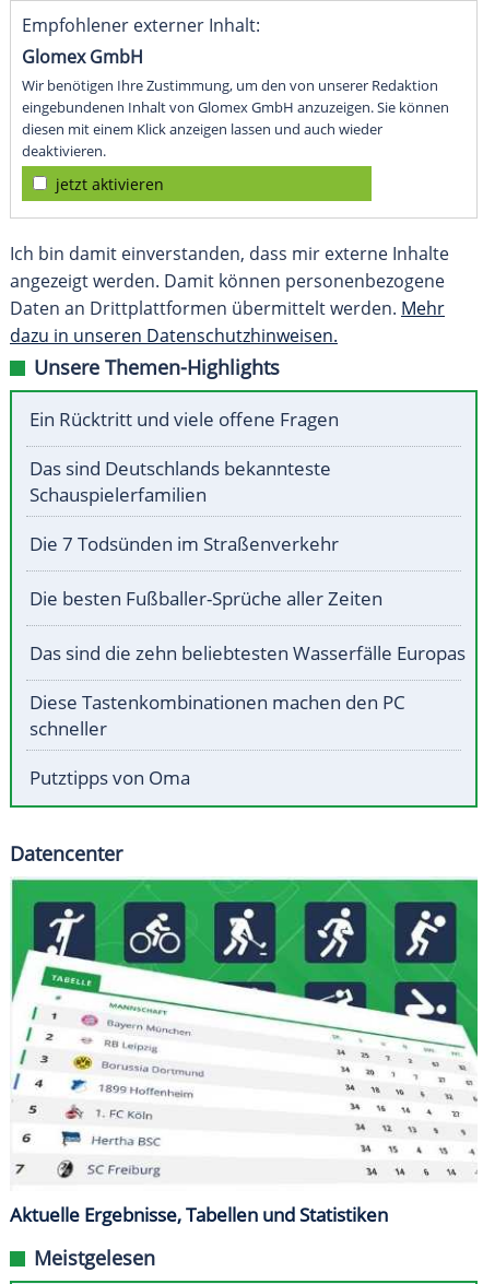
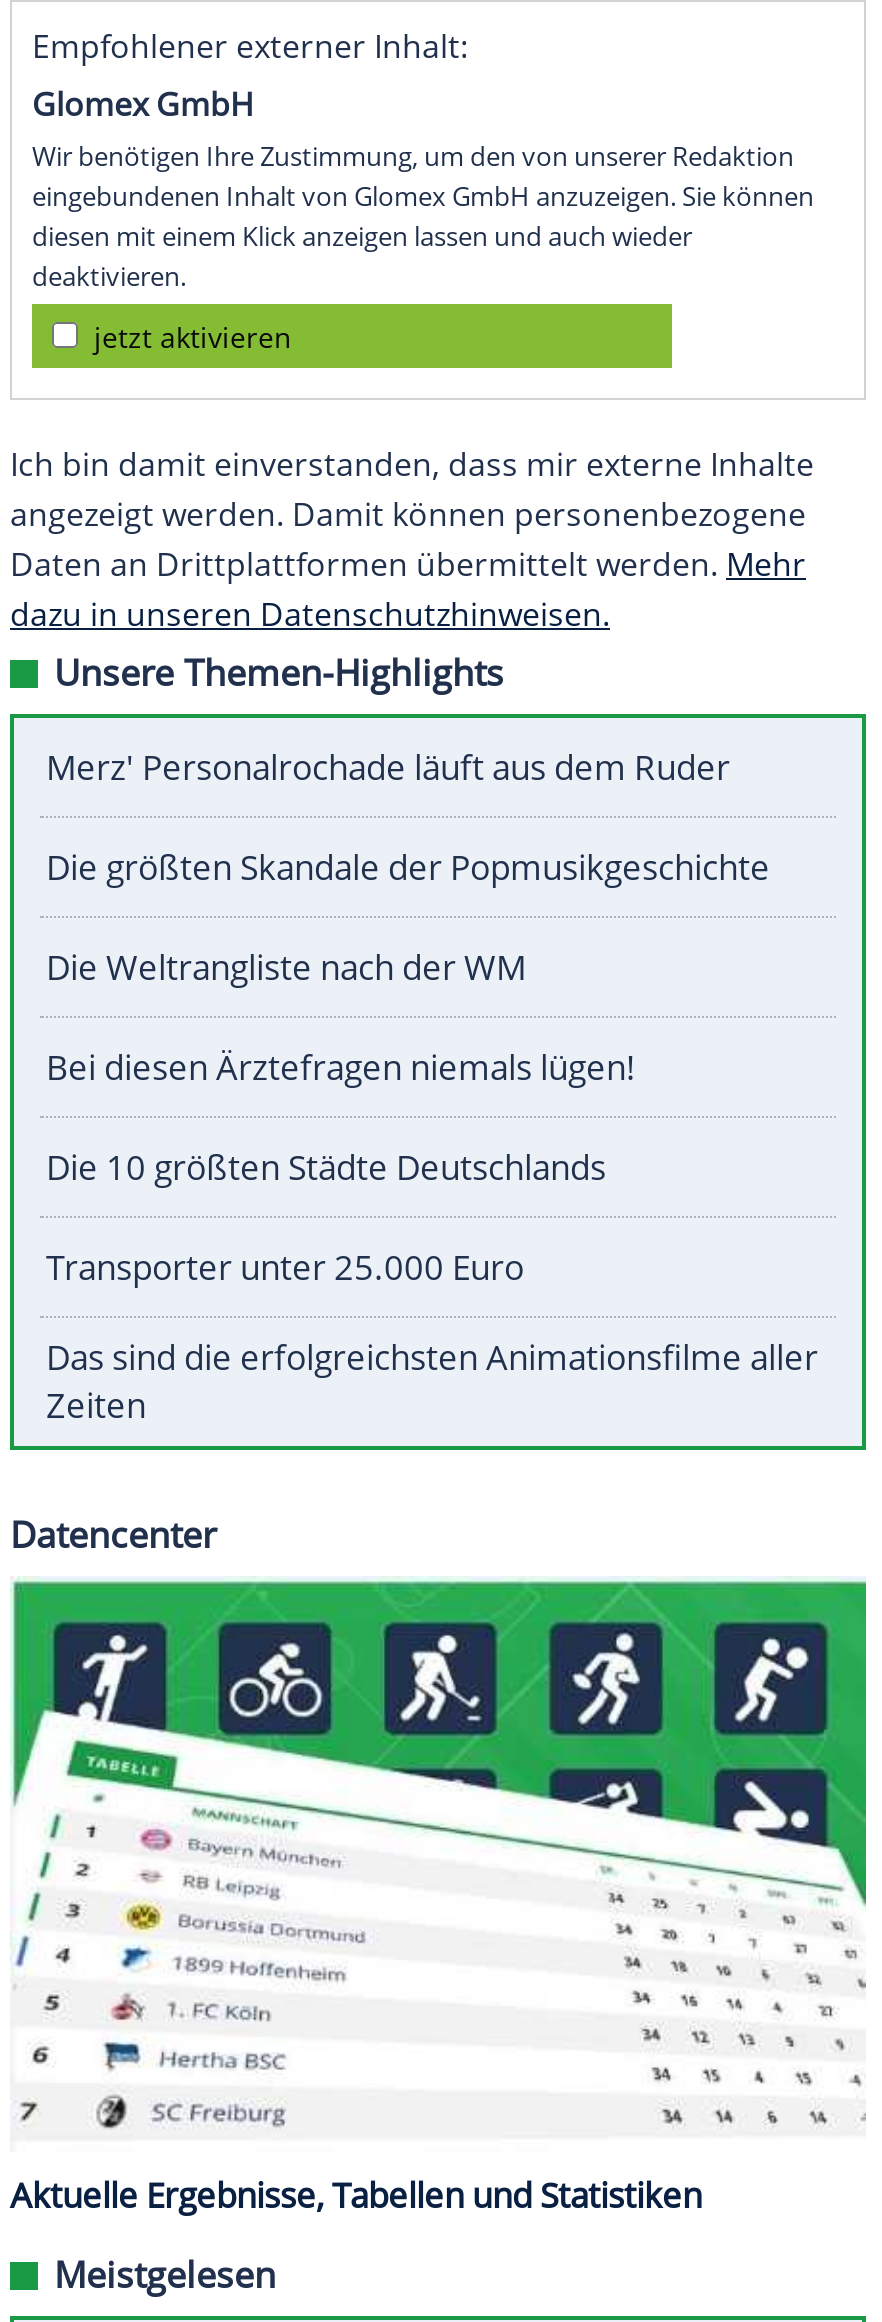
[30,407,339,432] Ein Rücktritt und viele offene Fragen -> [46,745,730,791] Merz' Personalrochade läuft aus dem Ruder
[30,456,331,507] Das sind Deutschlands bekannteste | Schauspielerfamilien -> [46,845,770,891] Die größten Skandale der Popmusikgeschichte
[30,531,339,557] Die 7 Todsünden im Straßenverkehr -> [46,945,526,991] Die Weltrangliste nach der WM
[30,586,382,611] Die besten Fußballer-Sprüche aller Zeiten -> [46,1045,636,1091] Bei diesen Ärztefragen niemals lügen!
[30,641,466,666] Das sind die zehn beliebtesten Wasserfälle Europas -> [46,1145,606,1191] Die 10 größten Städte Deutschlands
[30,690,405,741] Diese Tastenkombinationen machen den PC | schneller -> [46,1245,524,1291] Transporter unter 25.000 Euro
[30,765,190,790] Putztipps von Oma -> [46,1335,818,1429] Das sind die erfolgreichsten Animationsfilme aller | Zeiten

